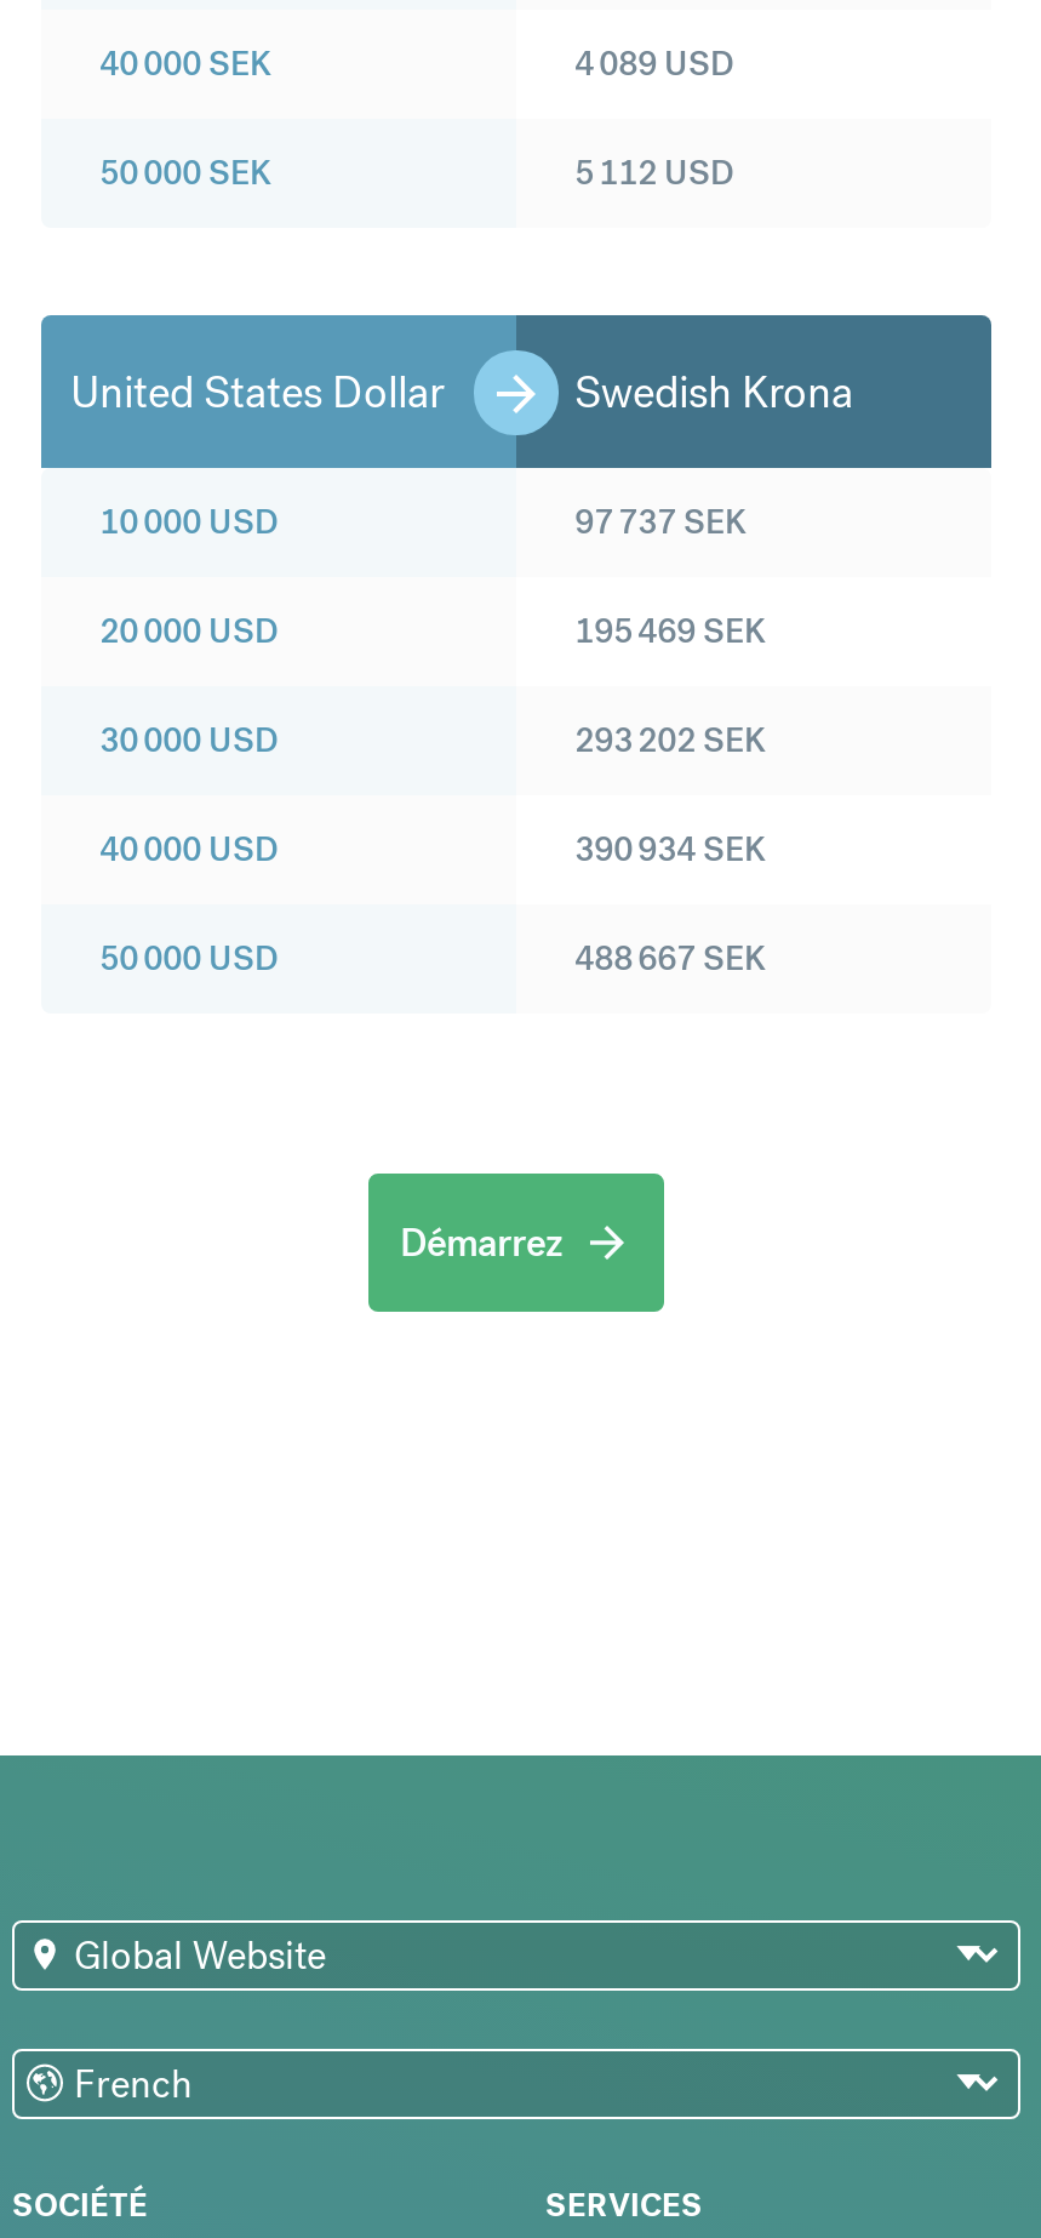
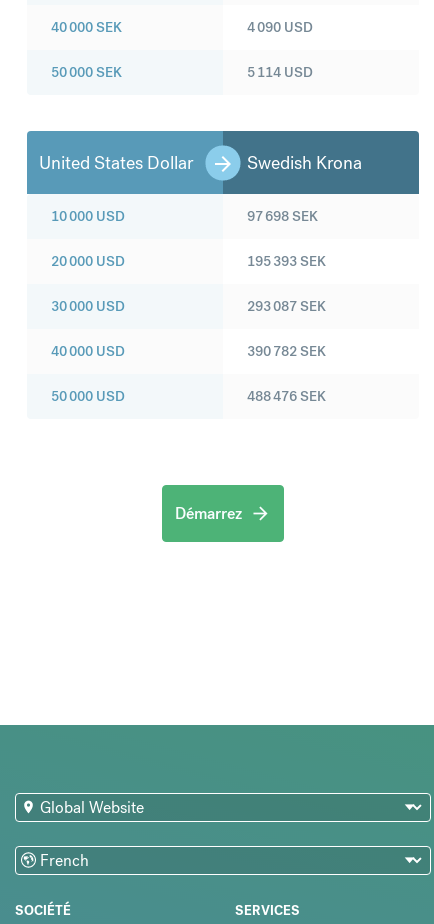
[574,42,734,85] 4 089 USD -> [247,18,313,36] 4 090 USD
[574,151,734,194] 5 112 USD -> [247,63,313,81] 5 114 USD
[574,500,747,544] 97 737 SEK -> [247,207,318,225] 97 698 SEK
[574,609,766,653] 195 469 SEK -> [247,252,326,270] 195 393 SEK
[574,718,766,762] 293 202 SEK -> [247,297,326,315] 293 087 SEK
[574,827,766,871] 390 934 SEK -> [247,342,326,360] 390 782 SEK
[574,936,766,980] 488 667 SEK -> [247,387,326,405] 488 476 SEK

